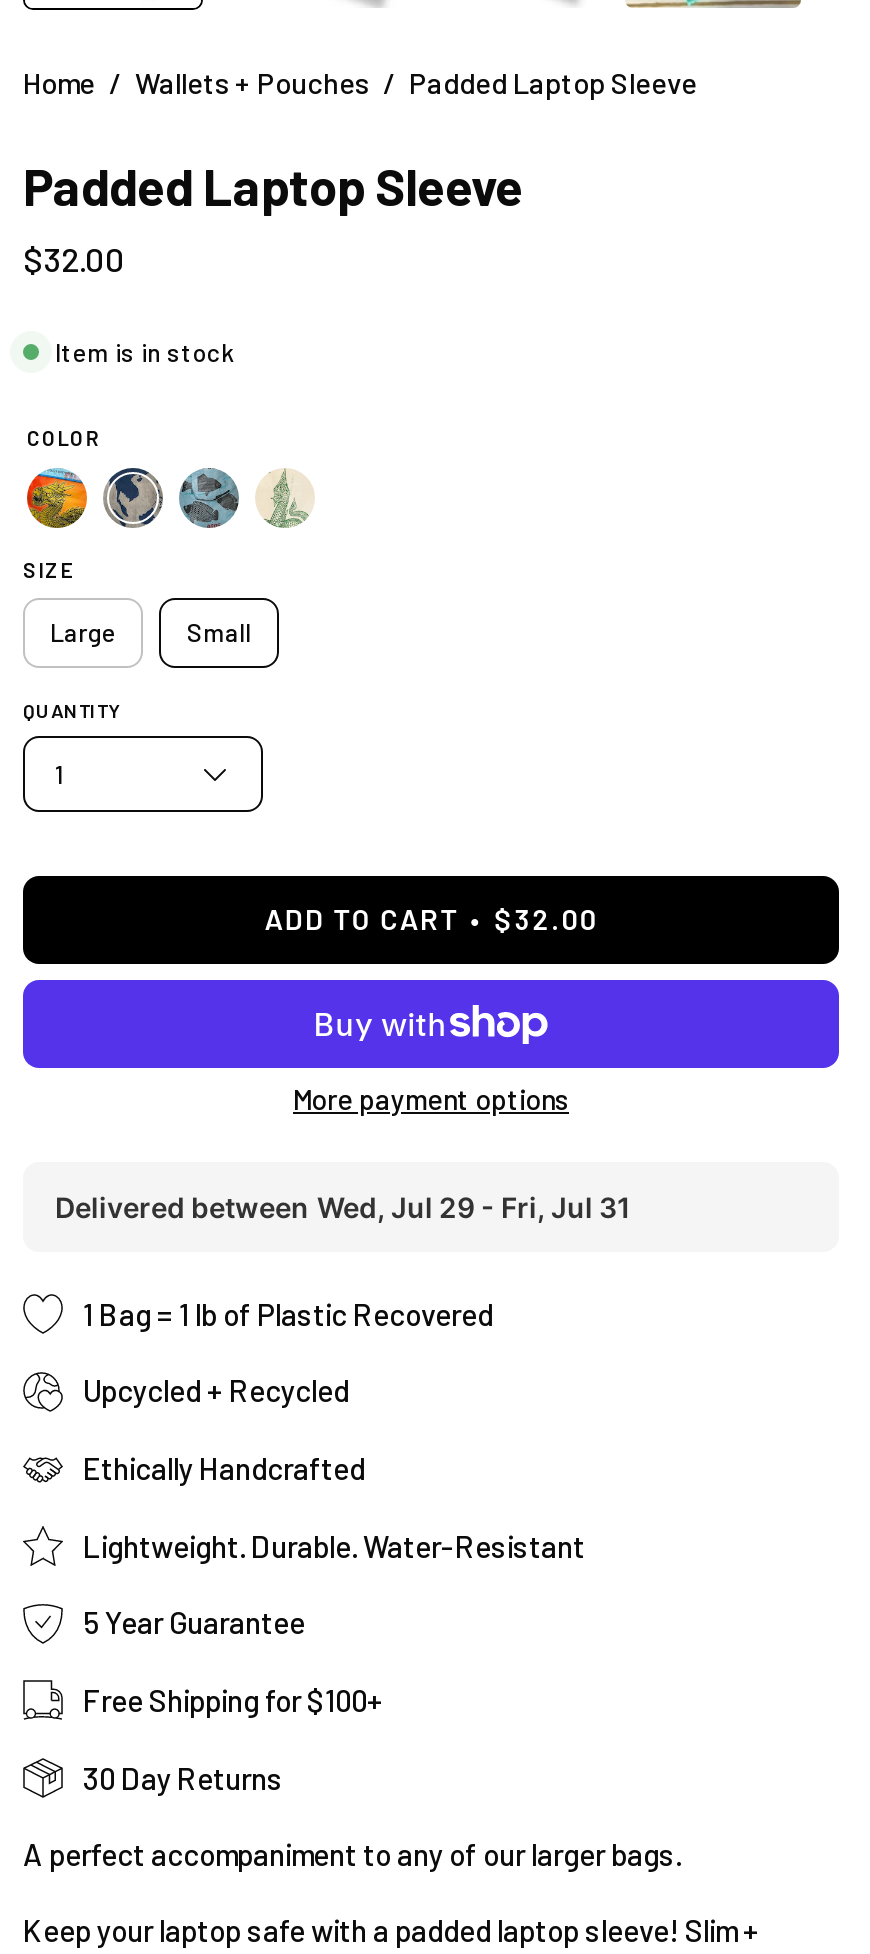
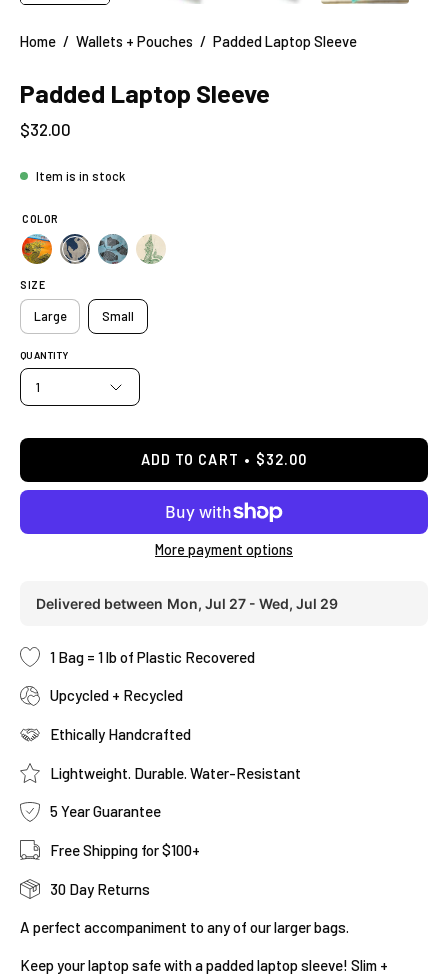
[55,1189,631,1223] Delivered between Wed, Jul 29 - Fri, Jul 31 -> [36,594,338,611] Delivered between Mon, Jul 27 - Wed, Jul 29

